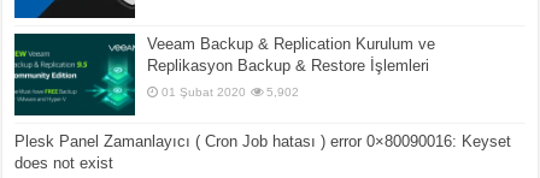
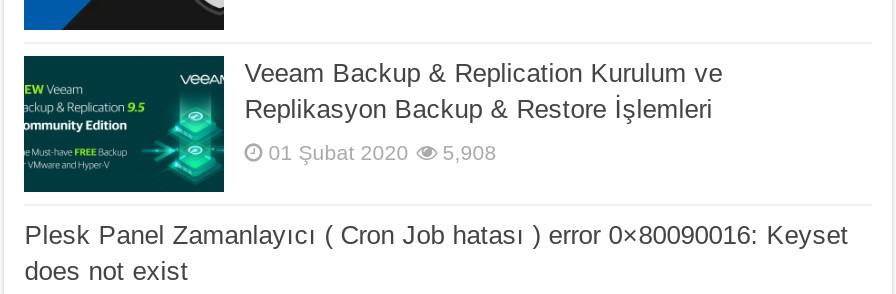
[162,85,299,98] 01 Şubat 2020 5,902 -> [268,141,496,163] 01 Şubat 2020 5,908

